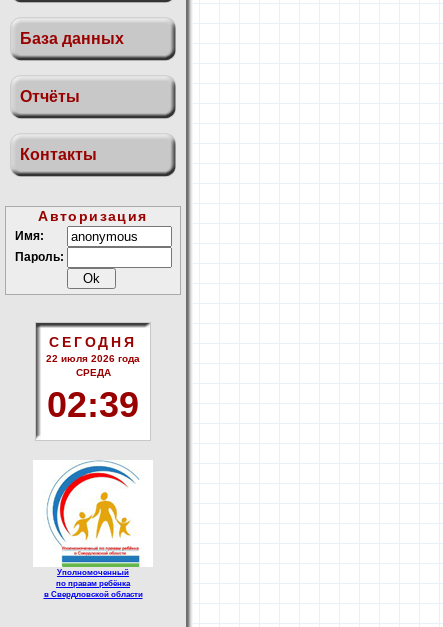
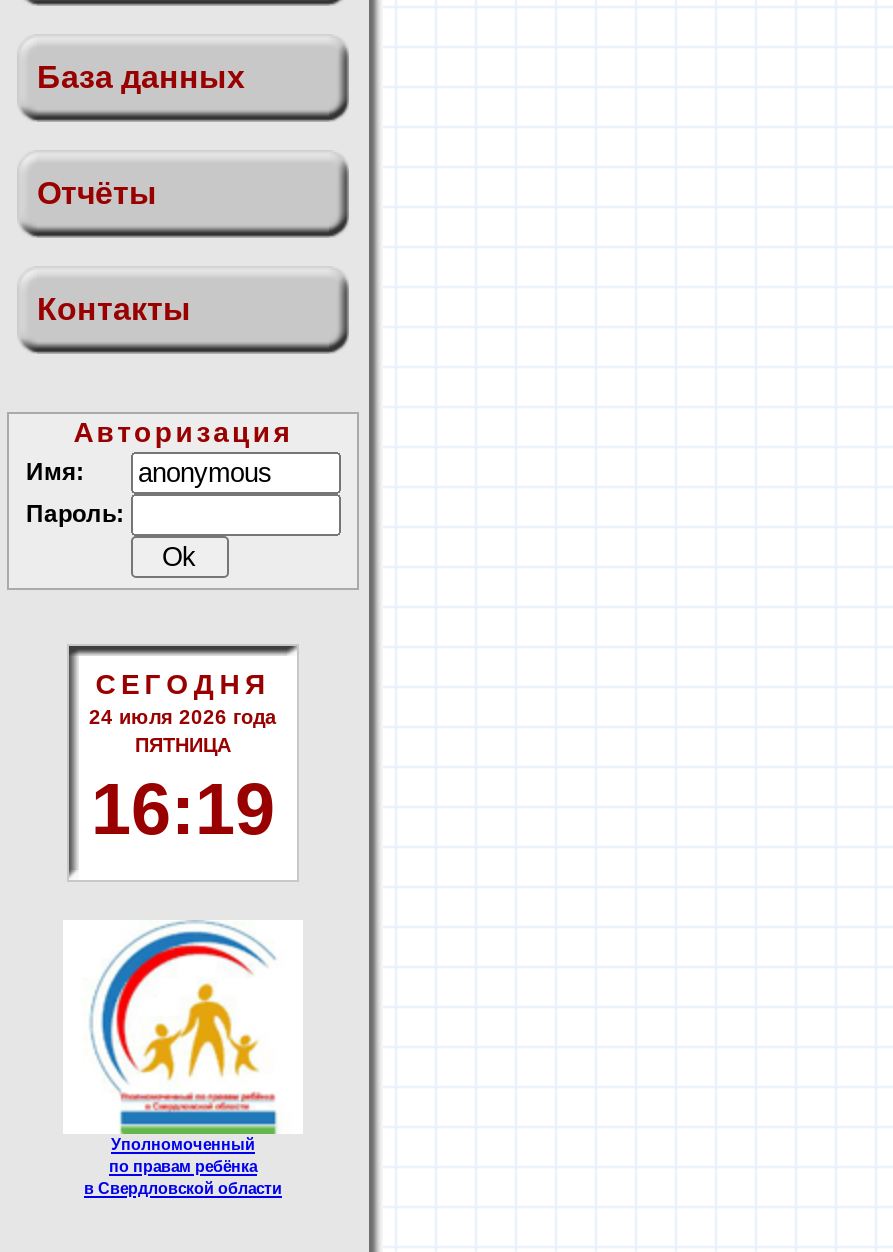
[46,353,140,425] 22 июля 2026 года | СРЕДА | 02:39 -> [89,706,277,850] 24 июля 2026 года | ПЯТНИЦА | 16:19

